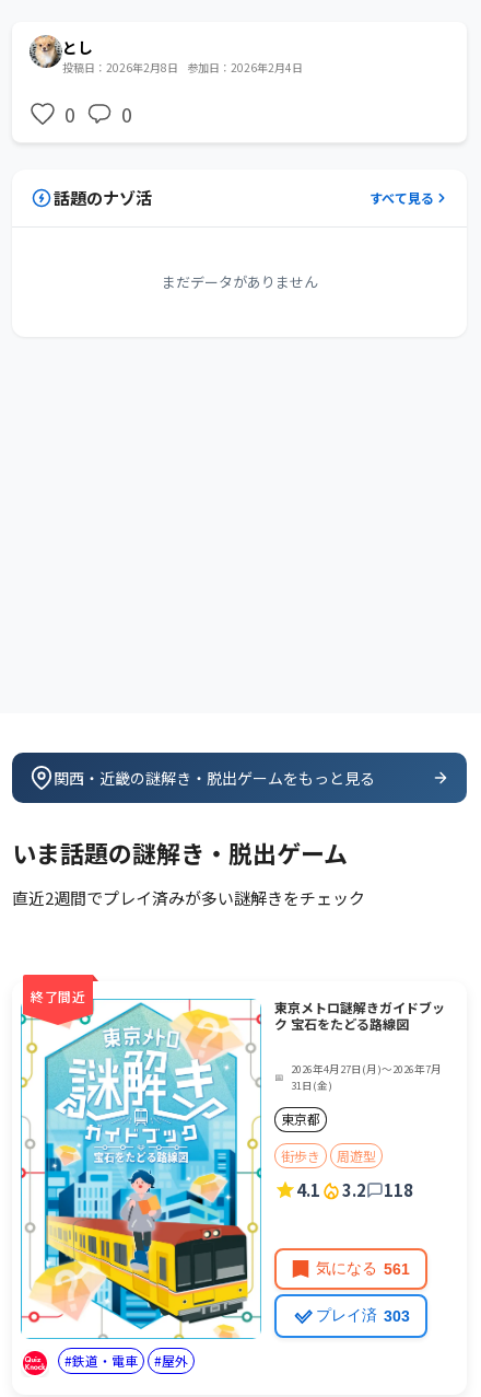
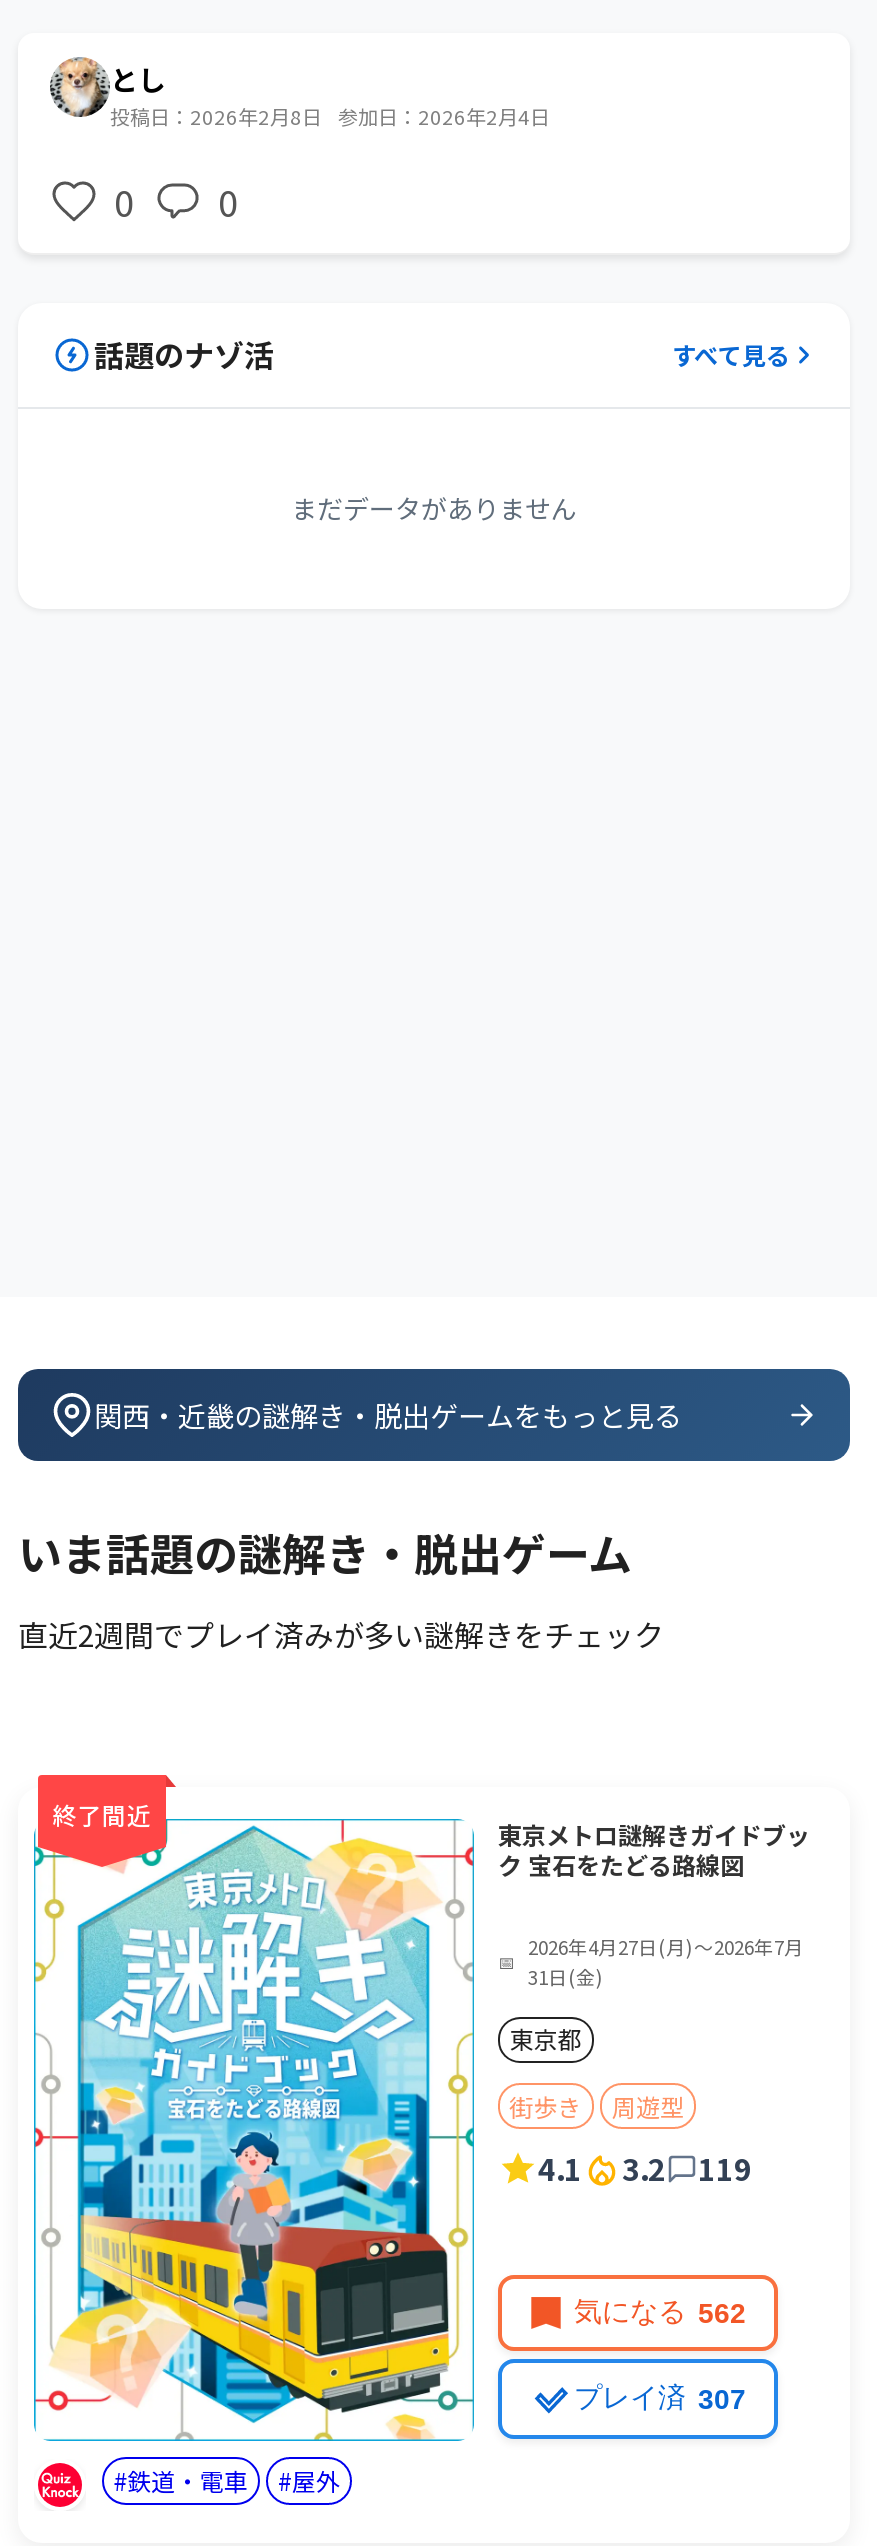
[296,1179,413,1202] 4.1 3.2 118 -> [538,2148,752,2190] 4.1 3.2 119
[316,1259,410,1277] 気になる 561 -> [574,2294,746,2328] 気になる 562
[316,1306,410,1324] プレイ済 303 -> [574,2380,746,2414] プレイ済 307

